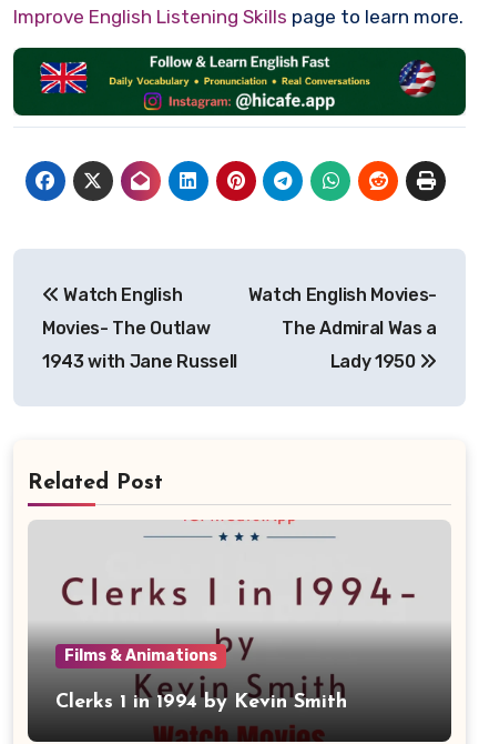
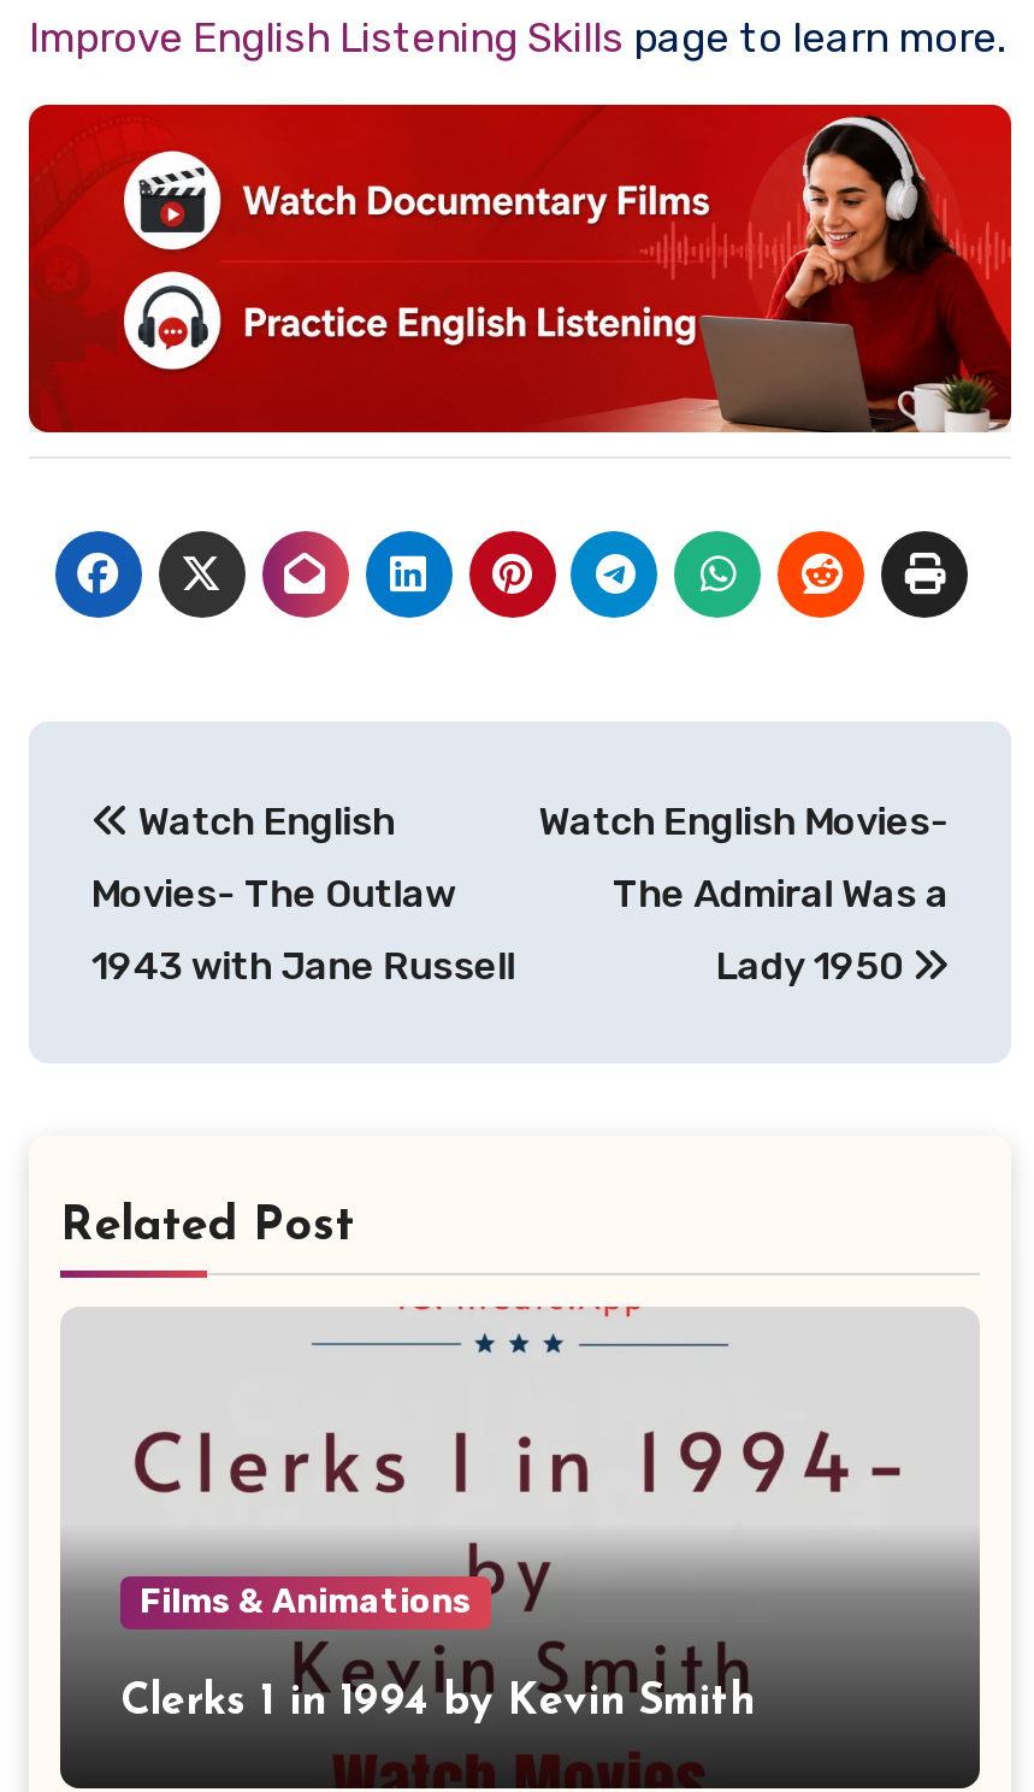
[12,47,467,117] [image] -> [26,101,1014,436] [image]

